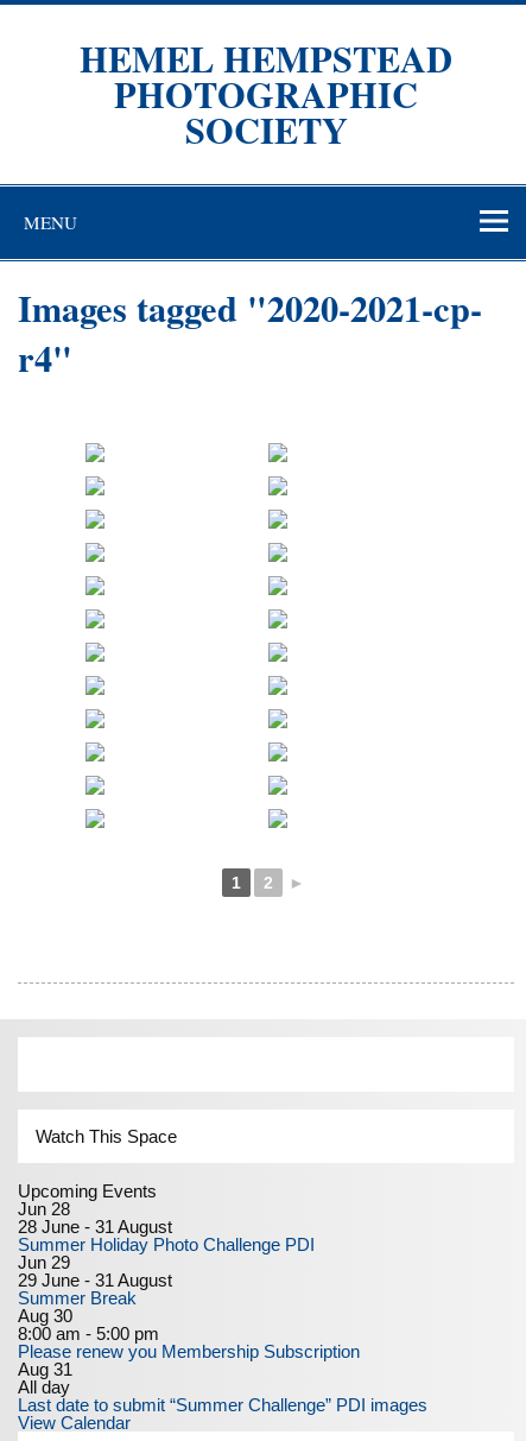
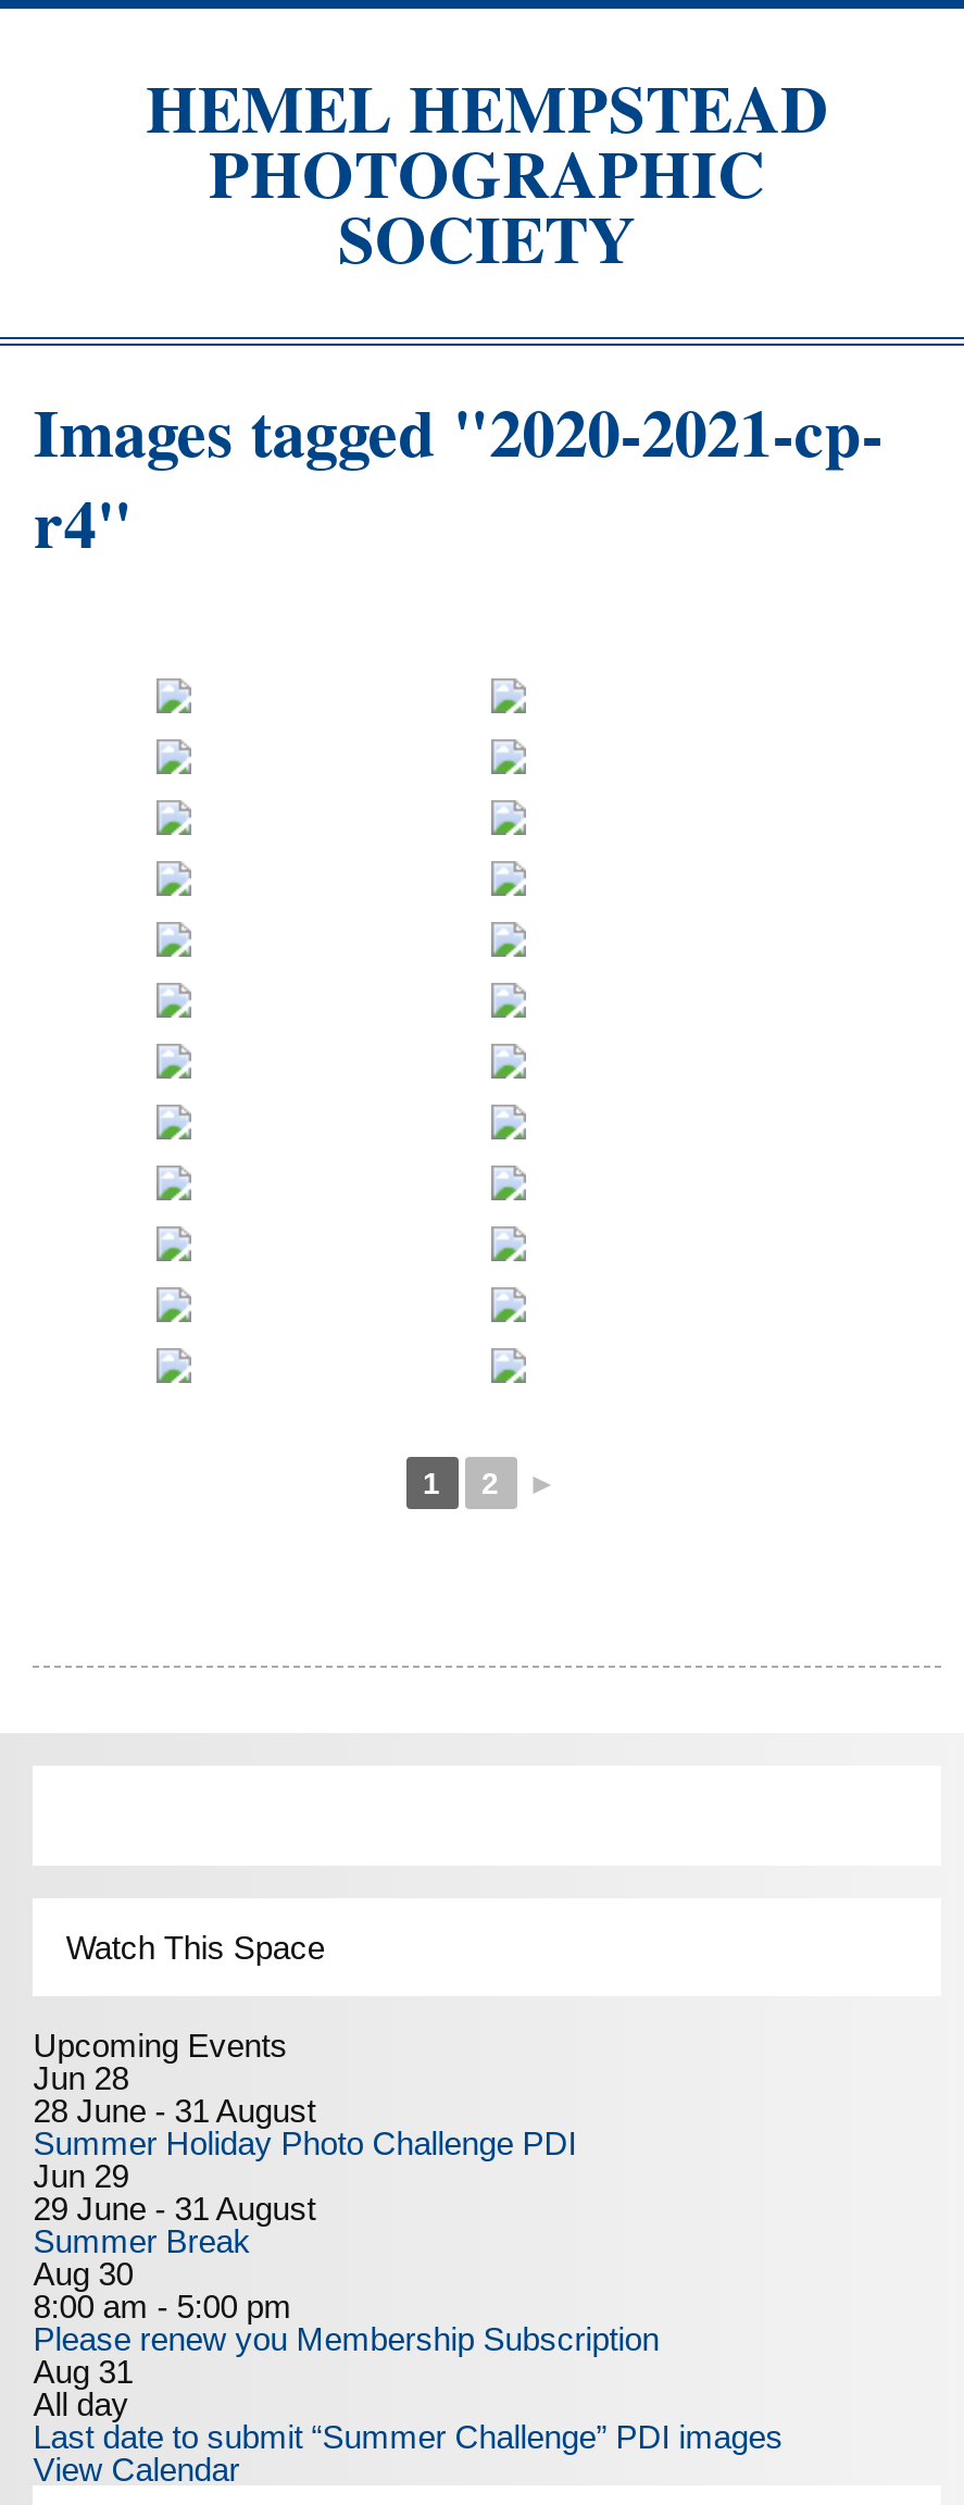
[24,210,77,233] MENU -> none

